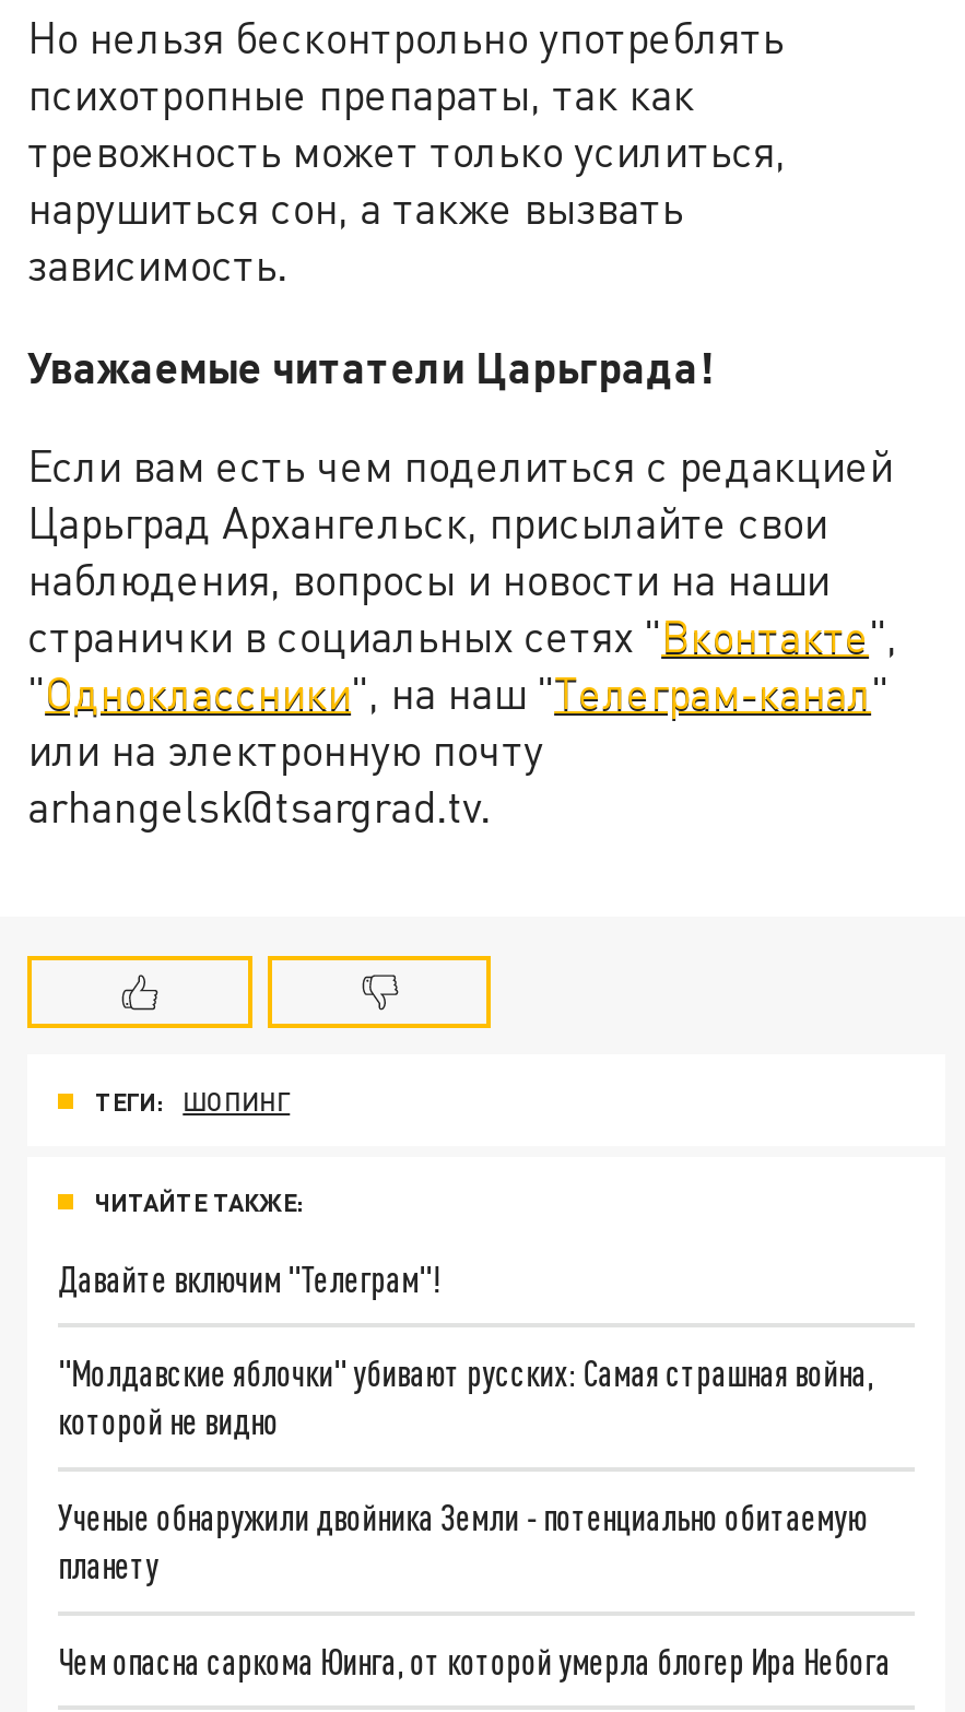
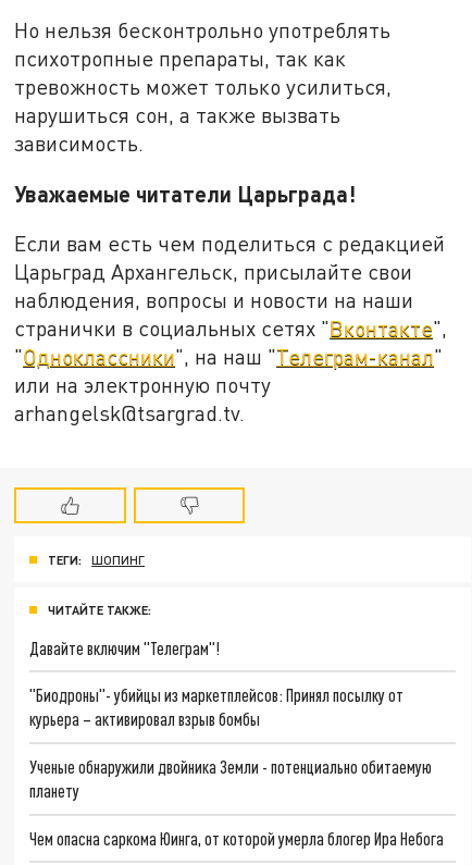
[58,1352,873,1441] "Молдавские яблочки" убивают русских: Самая страшная война, | которой не видно -> [29,685,404,729] "Биодроны"- убийцы из маркетплейсов: Принял посылку от | курьера – активировал взрыв бомбы

